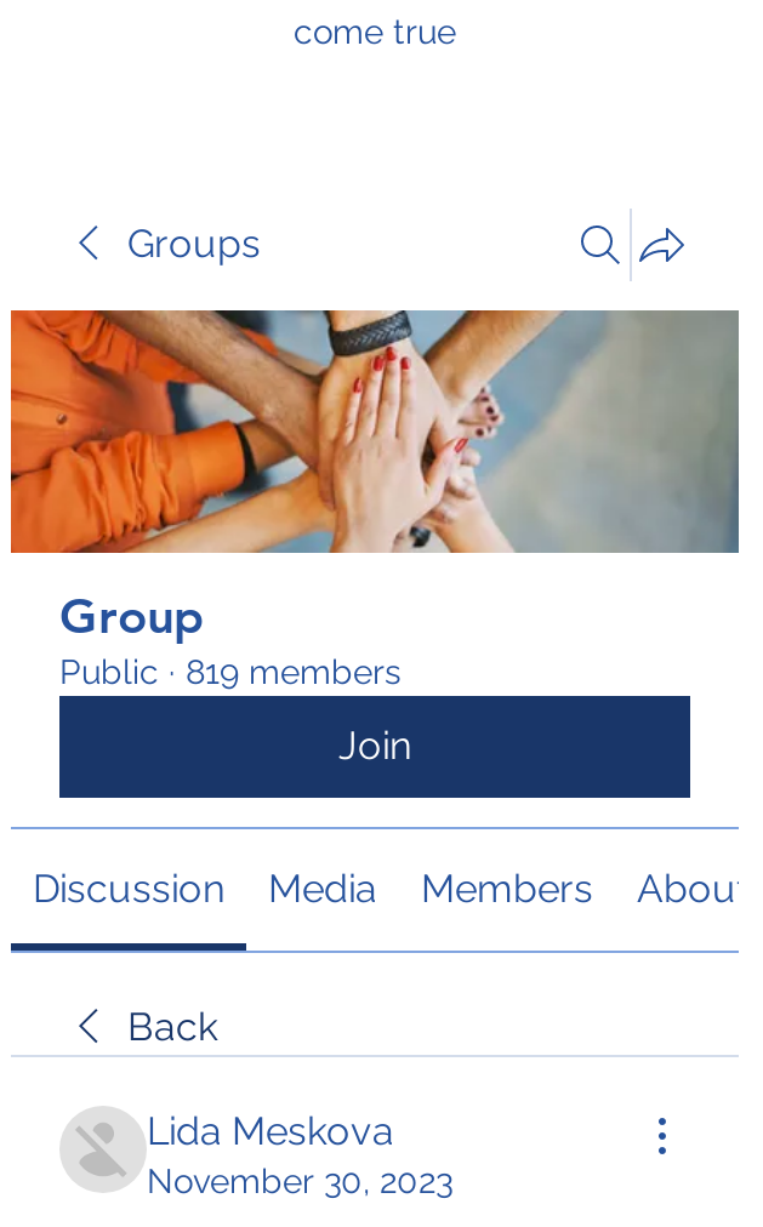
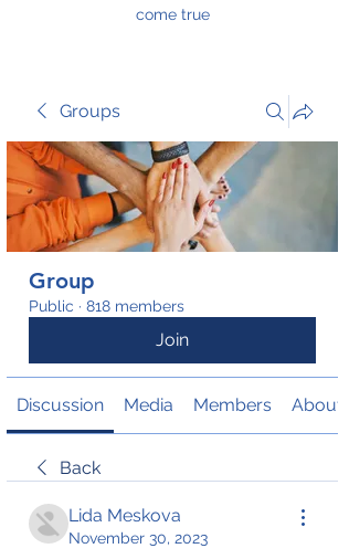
[59,652,402,691] Public · 819 members -> [29,297,184,315] Public · 818 members

